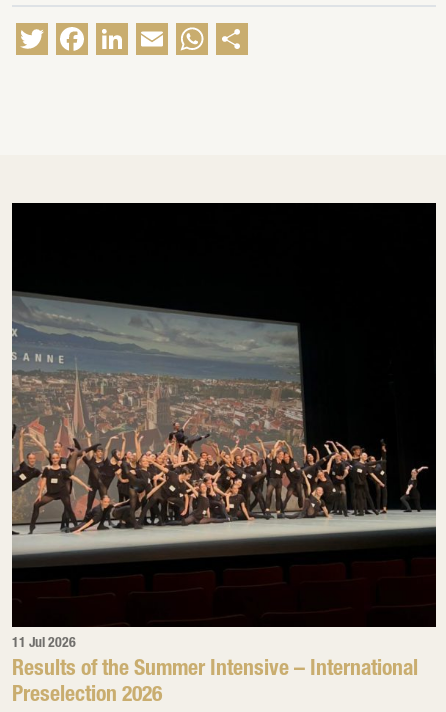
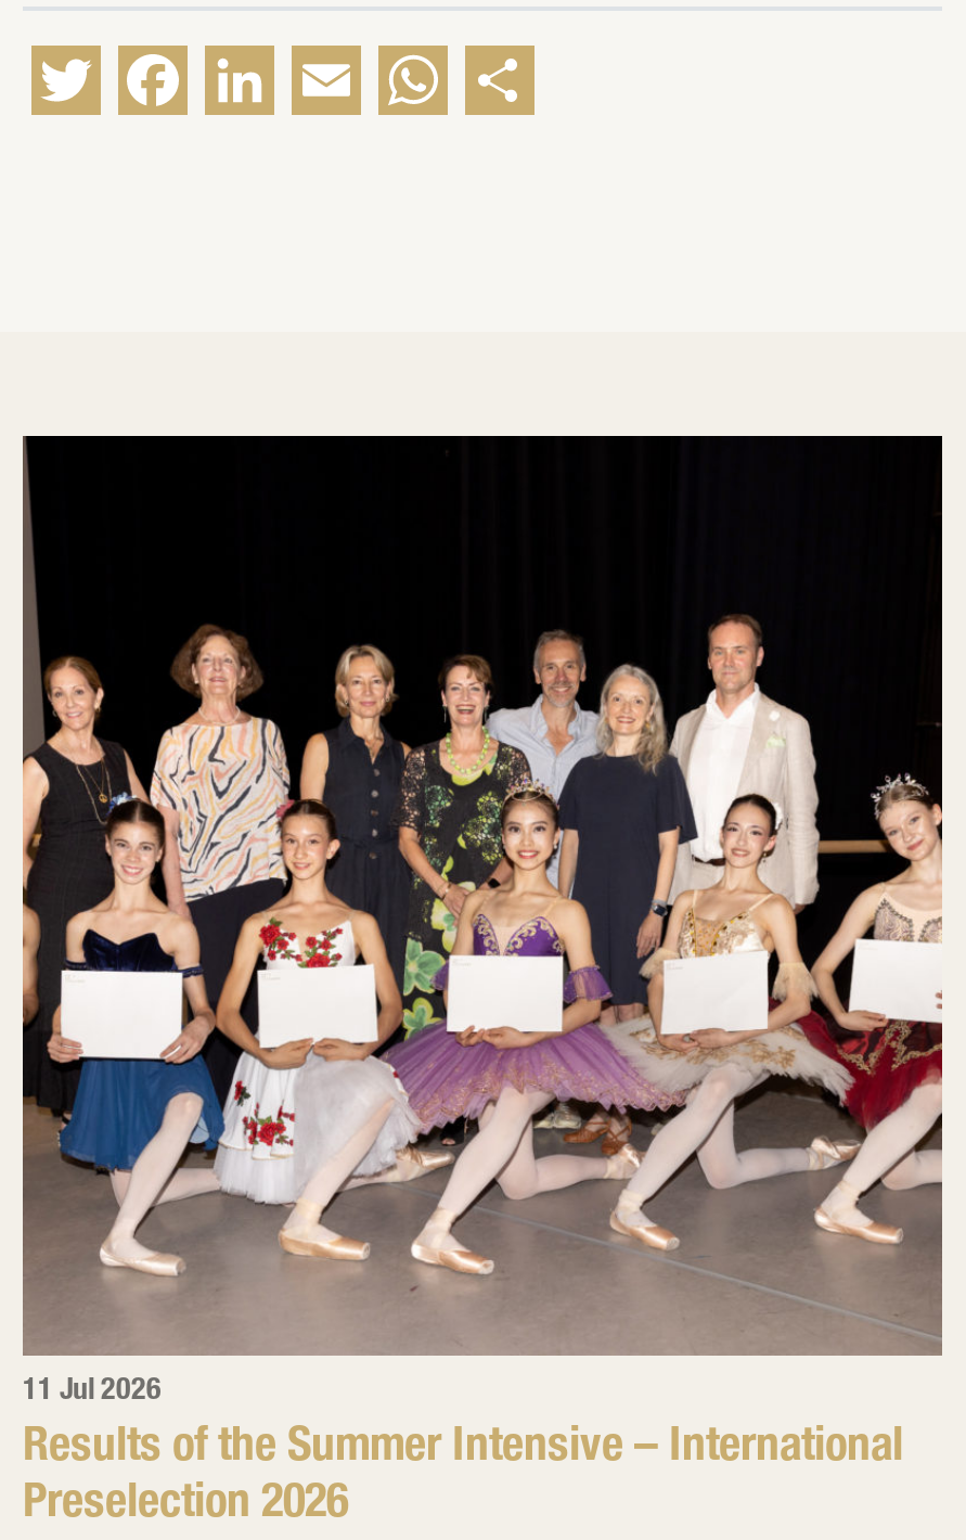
[11,217,437,627] [image] -> [21,440,944,1353] [image]

